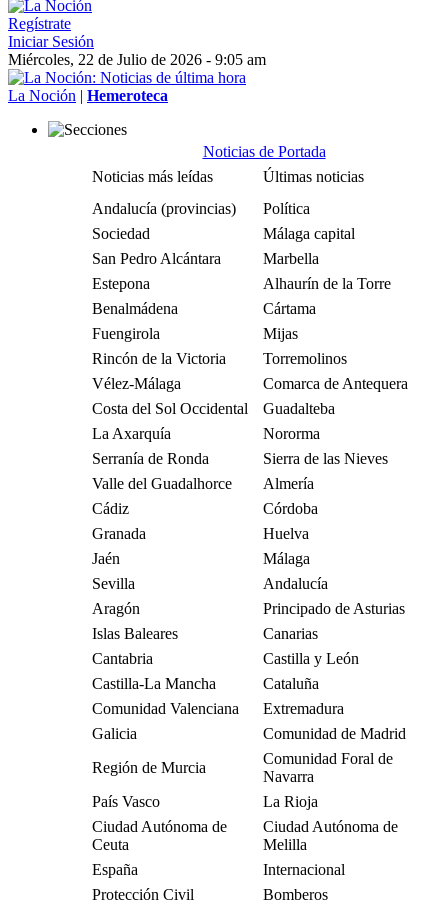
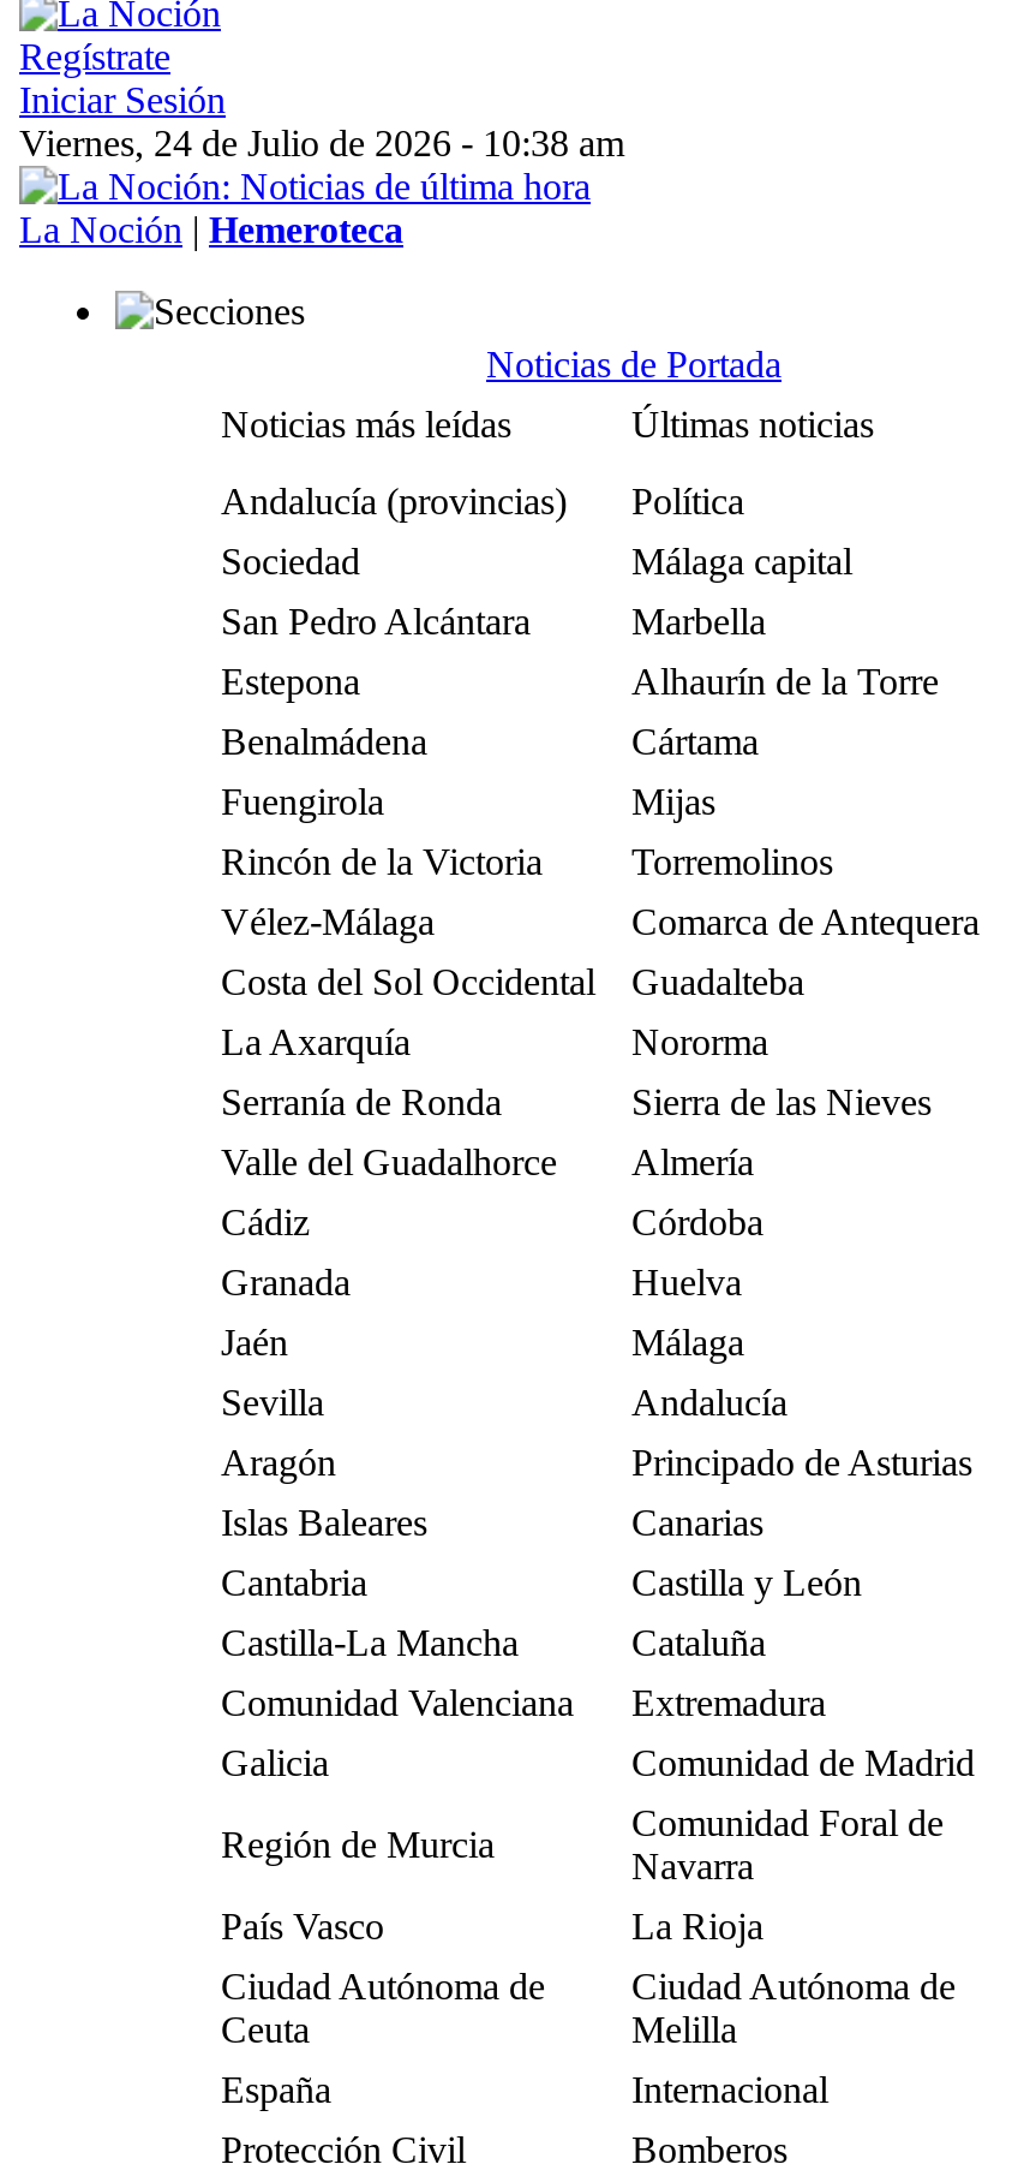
[8,51,266,68] Miércoles, 22 de Julio de 2026 - 9:05 am -> [19,123,624,163] Viernes, 24 de Julio de 2026 - 10:38 am

